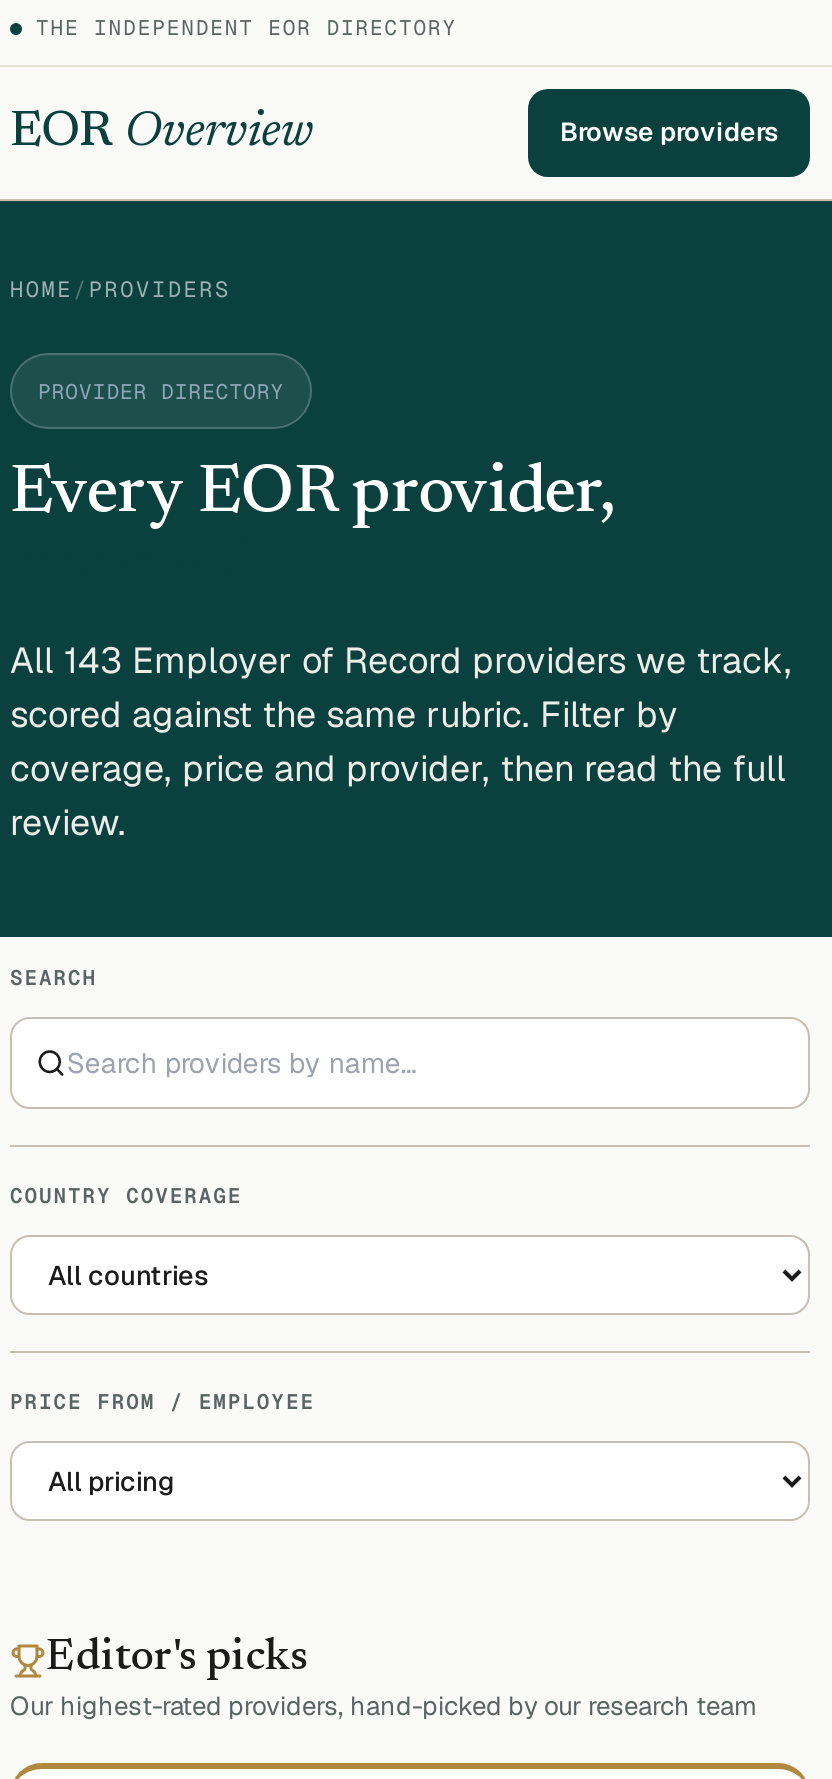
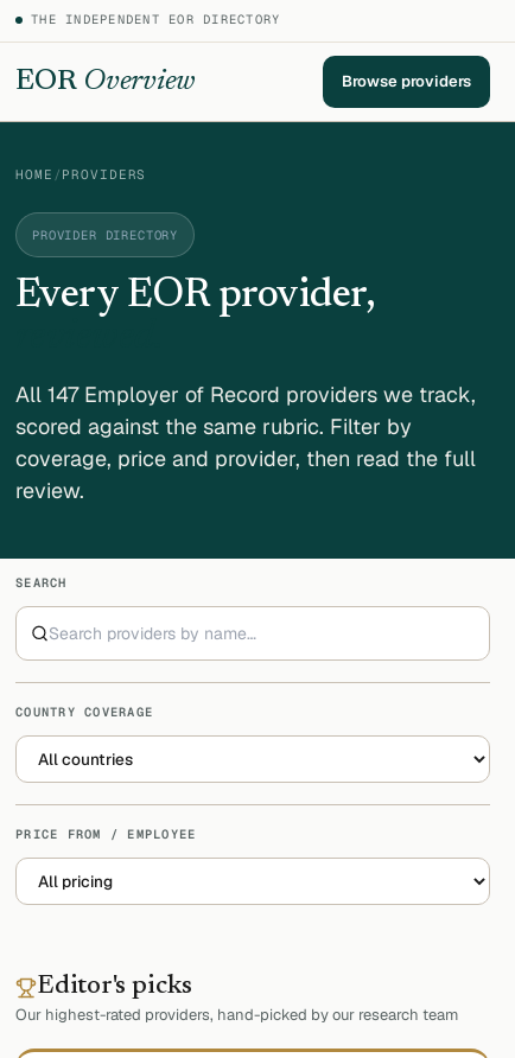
[10,637,792,683] All 143 Employer of Record providers we track, -> [15,381,476,408] All 147 Employer of Record providers we track,

